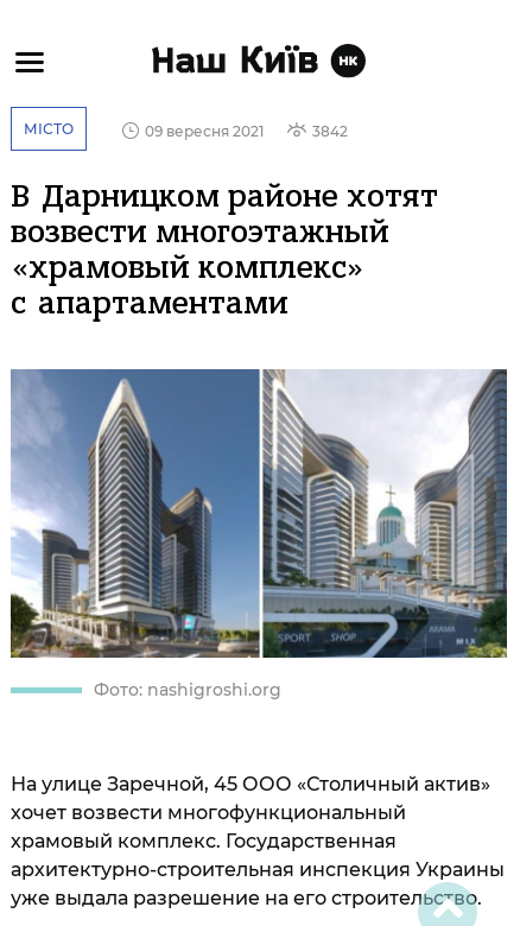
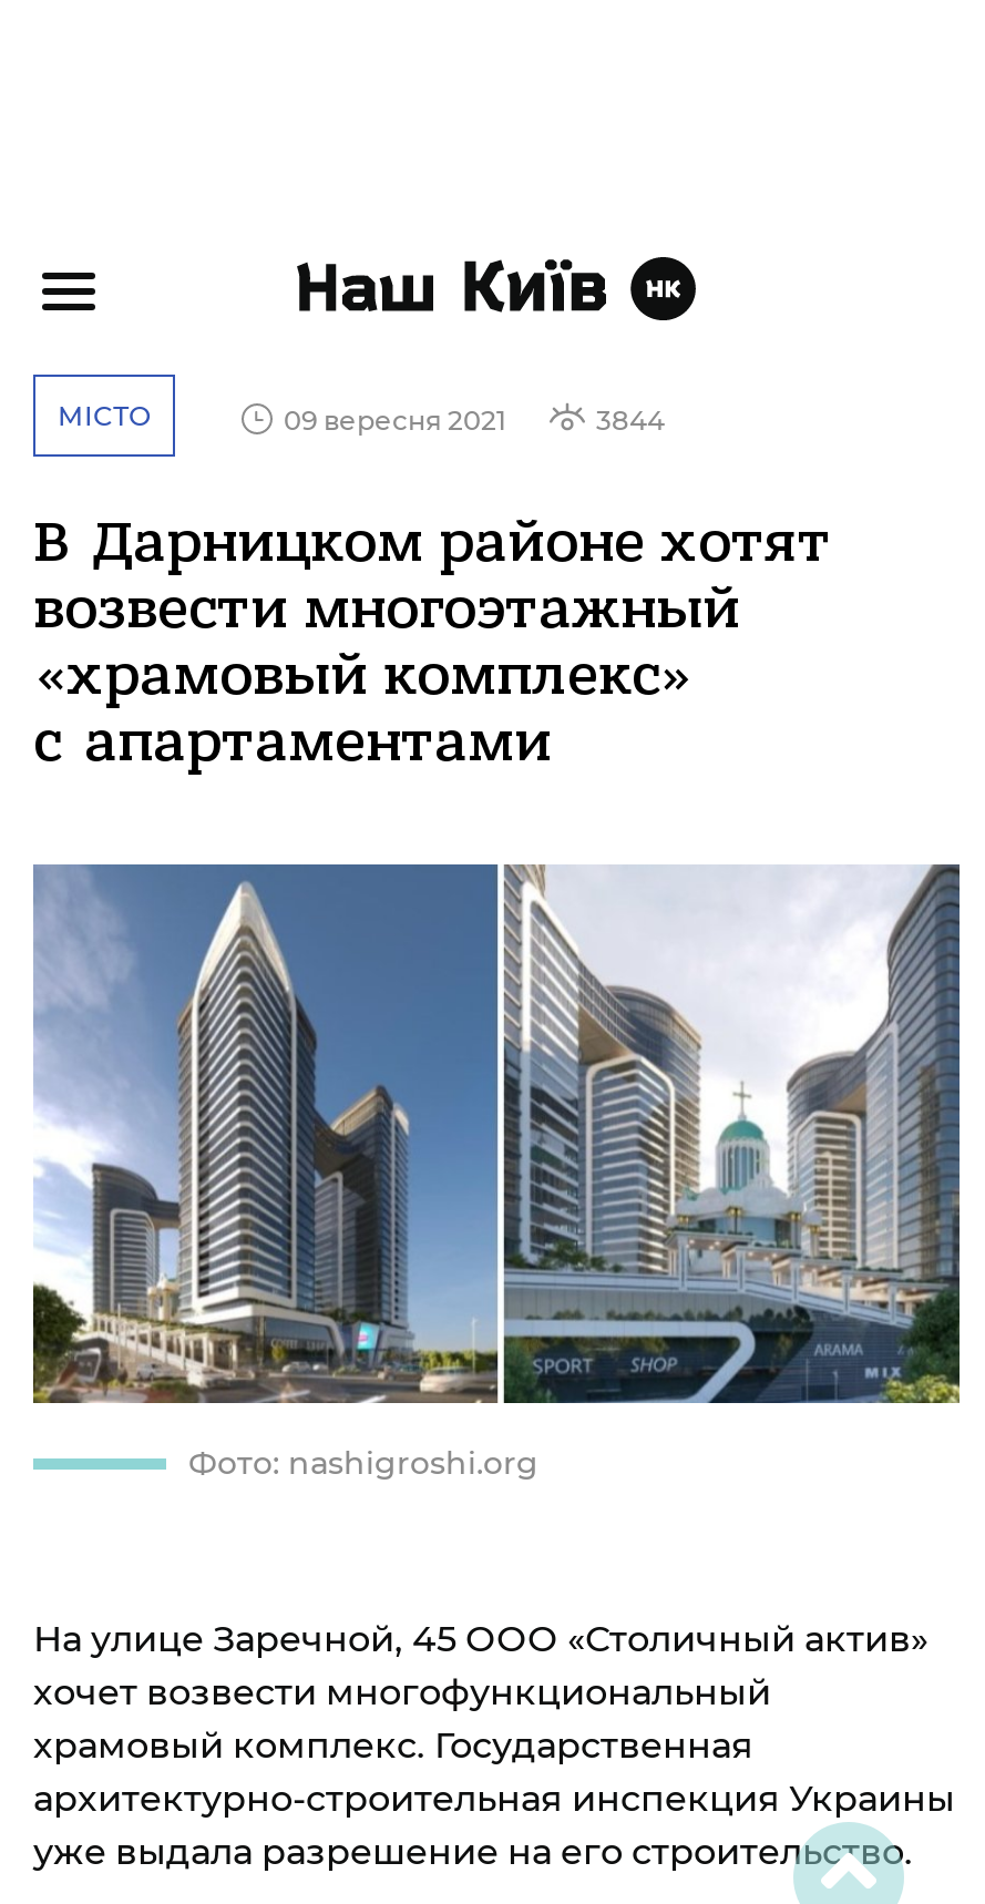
[312,123,348,141] 3842 -> [596,404,665,438] 3844

